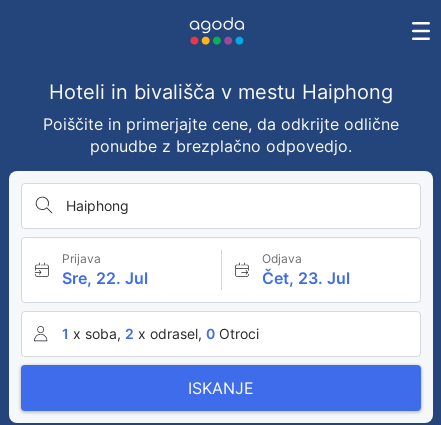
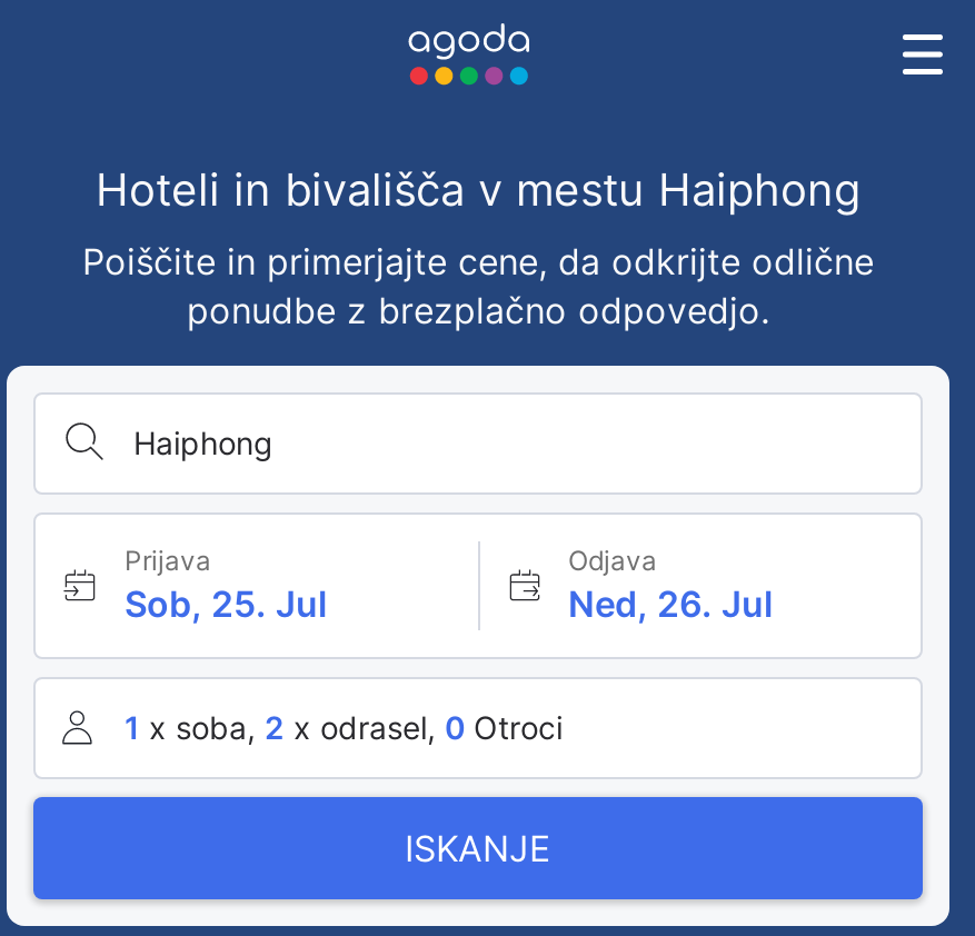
[62,268,148,288] Sre, 22. Jul -> [125,581,327,626] Sob, 25. Jul
[261,268,349,288] Čet, 23. Jul -> [568,581,773,626] Ned, 26. Jul

